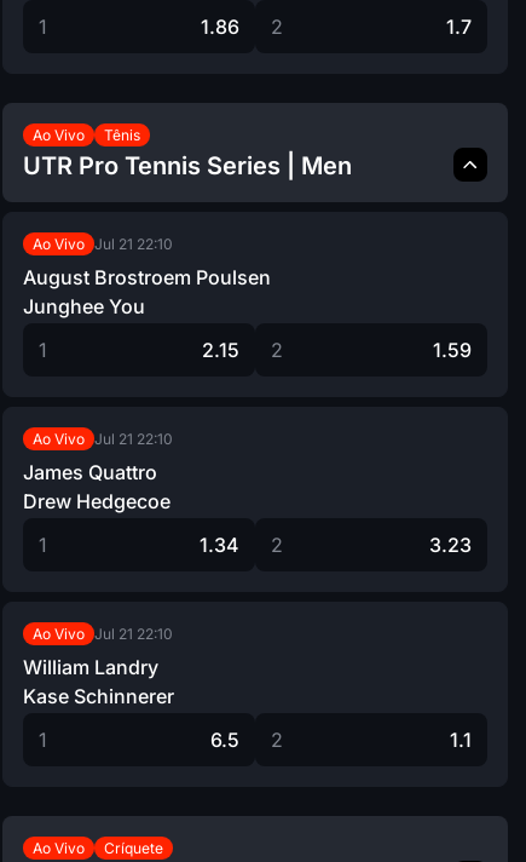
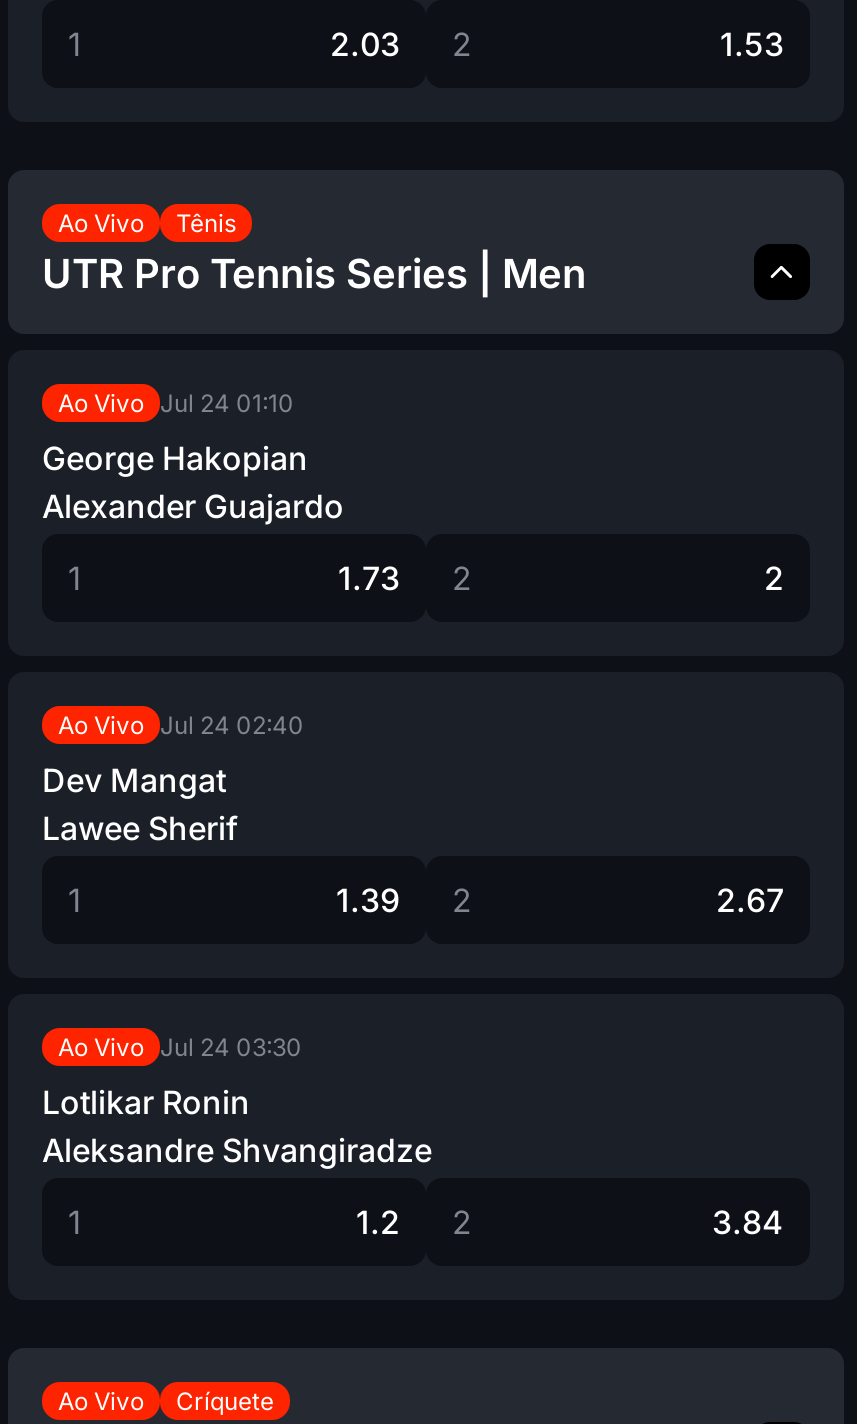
[201,15,283,39] 1.86 2 -> [330,24,472,64] 2.03 2
[446,15,472,39] 1.7 -> [720,24,784,64] 1.53
[33,234,173,253] Ao Vivo Jul 21 22:10 -> [58,387,294,418] Ao Vivo Jul 24 01:10
[23,265,271,318] August Brostroem Poulsen | Junghee You -> [42,438,344,526] George Hakopian | Alexander Guajardo
[202,338,283,362] 2.15 2 -> [338,558,472,598] 1.73 2
[433,338,472,362] 1.59 -> [764,558,784,598] 2
[33,429,173,448] Ao Vivo Jul 21 22:10 -> [58,709,304,740] Ao Vivo Jul 24 02:40
[23,460,170,513] James Quattro | Drew Hedgecoe -> [42,760,238,848] Dev Mangat | Lawee Sherif
[200,533,283,557] 1.34 2 -> [336,880,472,920] 1.39 2
[429,533,472,557] 3.23 -> [716,880,784,920] 2.67
[33,624,173,643] Ao Vivo Jul 21 22:10 -> [58,1031,302,1062] Ao Vivo Jul 24 03:30
[23,655,174,708] William Landry | Kase Schinnerer -> [42,1082,432,1170] Lotlikar Ronin | Aleksandre Shvangiradze
[210,728,283,752] 6.5 2 -> [356,1202,472,1242] 1.2 2
[450,728,472,752] 1.1 -> [712,1202,784,1242] 3.84

